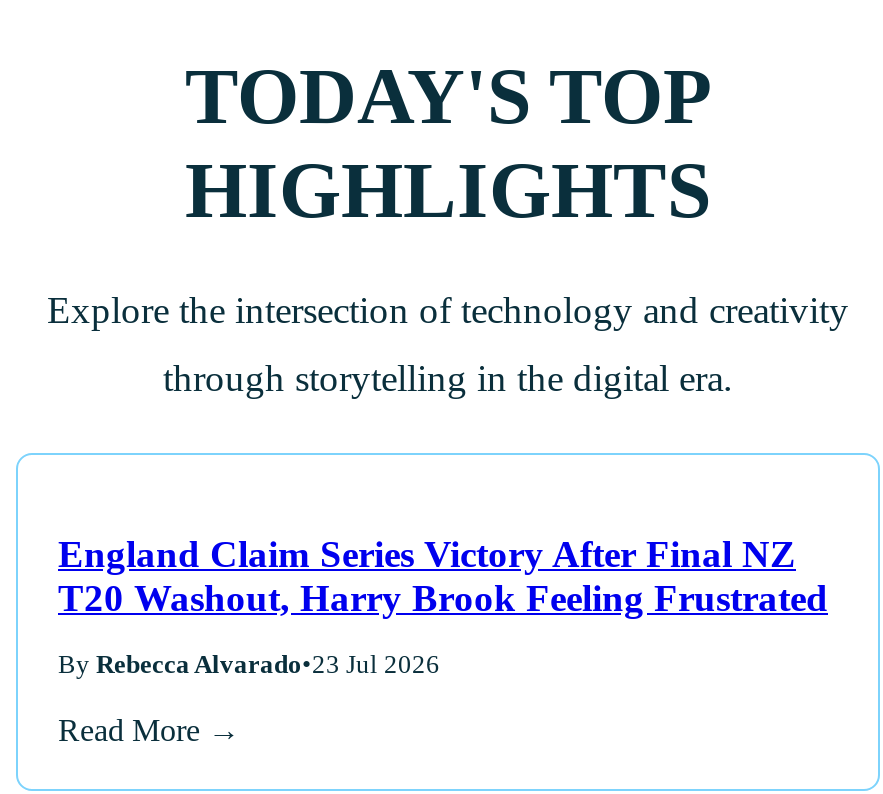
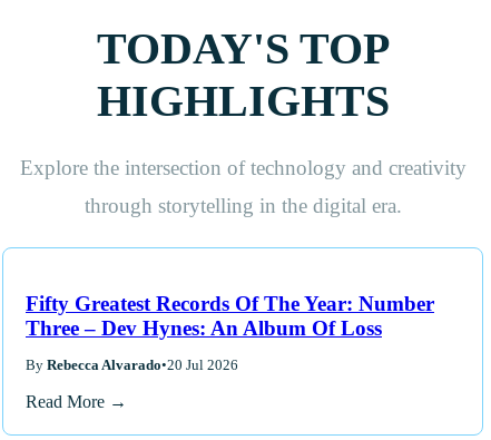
[58,532,828,618] England Claim Series Victory After Final NZ | T20 Washout, Harry Brook Feeling Frustrated -> [26,292,434,339] Fifty Greatest Records Of The Year: Number | Three – Dev Hynes: An Album Of Loss
[58,650,440,678] By Rebecca Alvarado•23 Jul 2026 -> [26,357,238,373] By Rebecca Alvarado•20 Jul 2026

